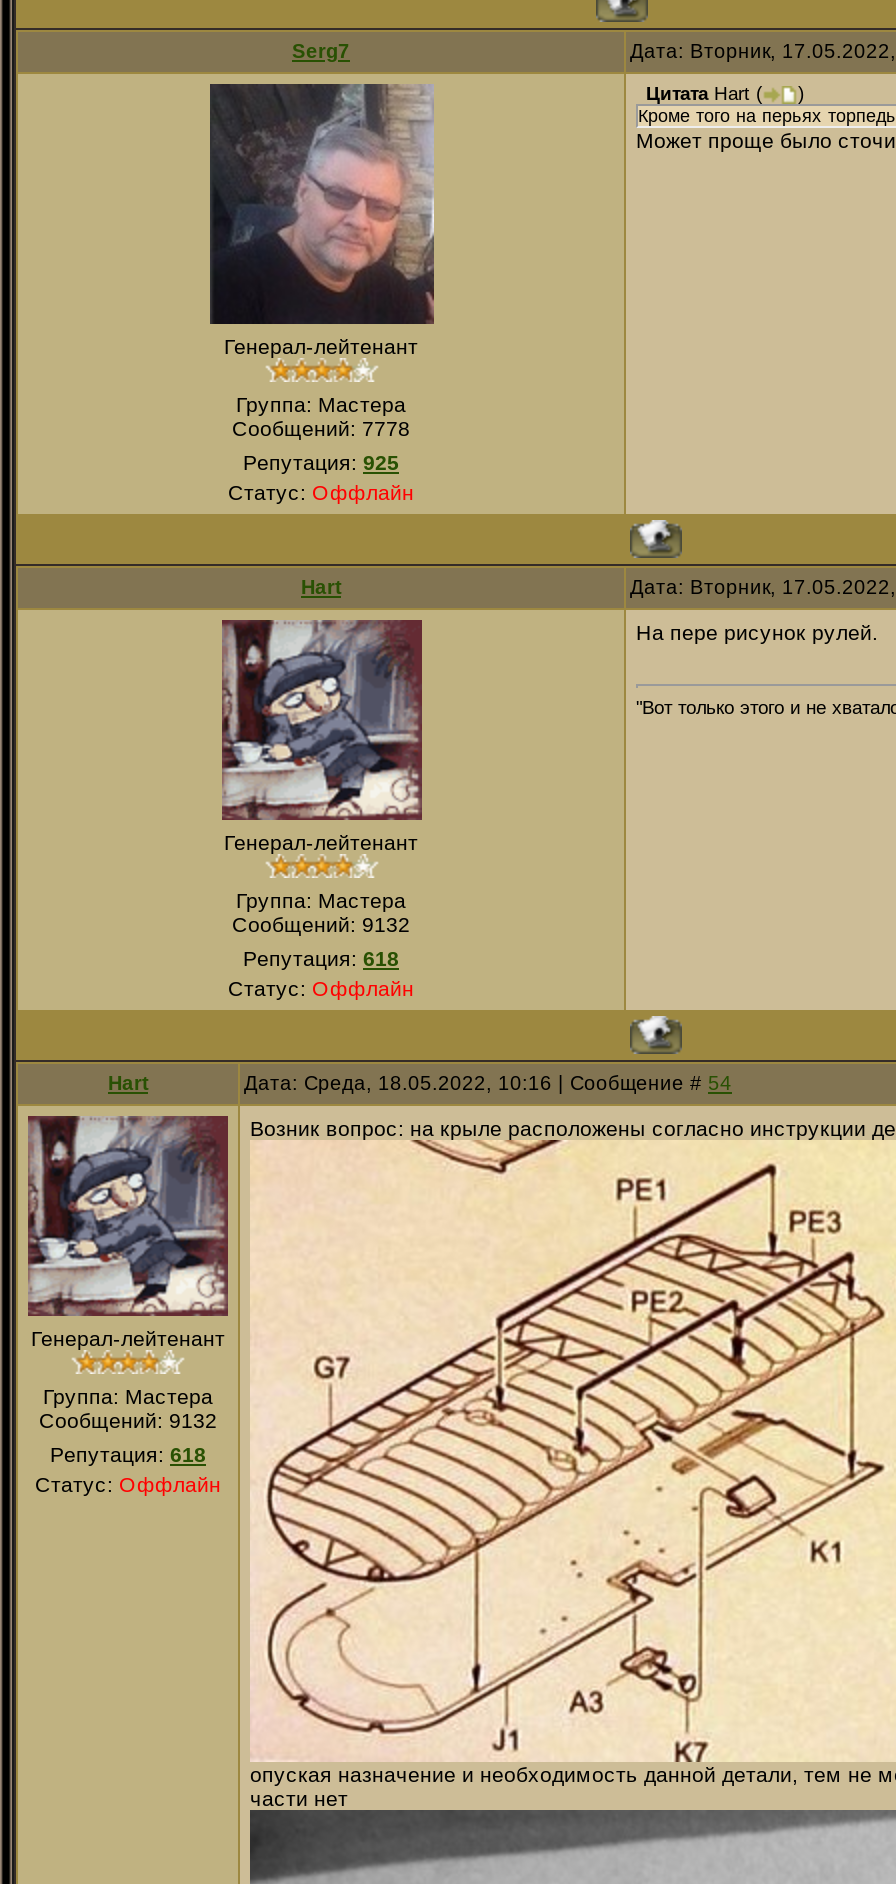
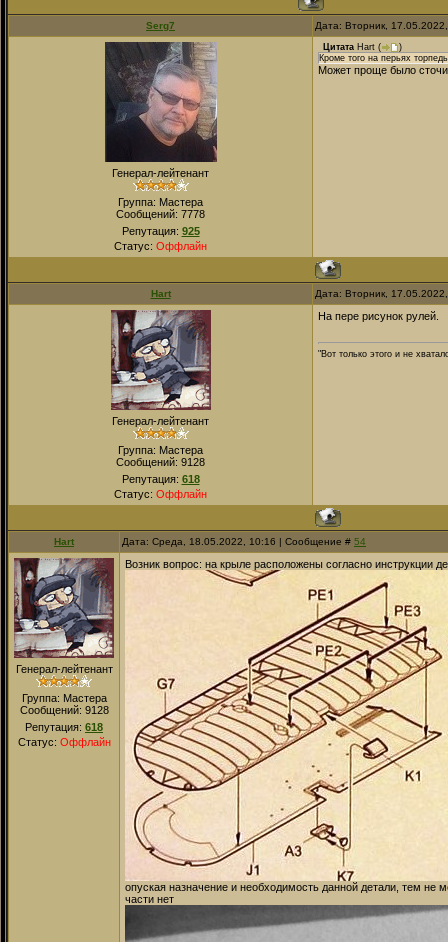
[232,912,410,936] Сообщений: 9132 -> [116,456,205,468] Сообщений: 9128
[39,1408,217,1432] Сообщений: 9132 -> [19,704,108,716] Сообщений: 9128

